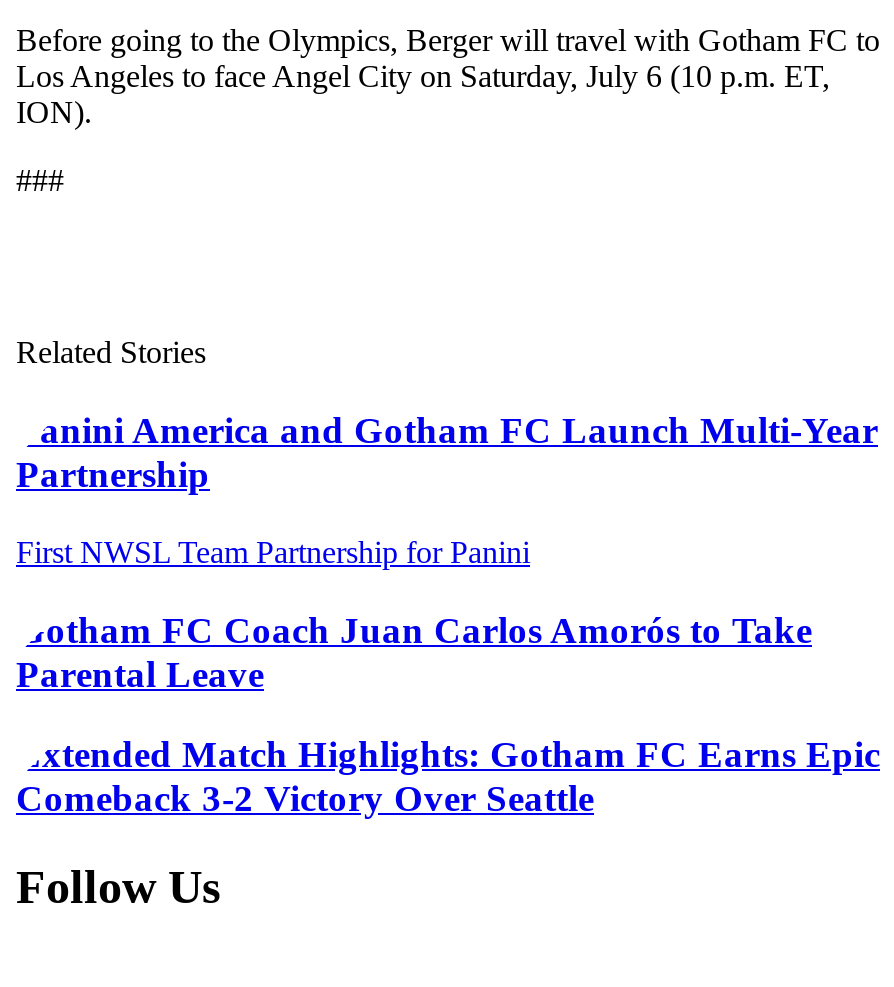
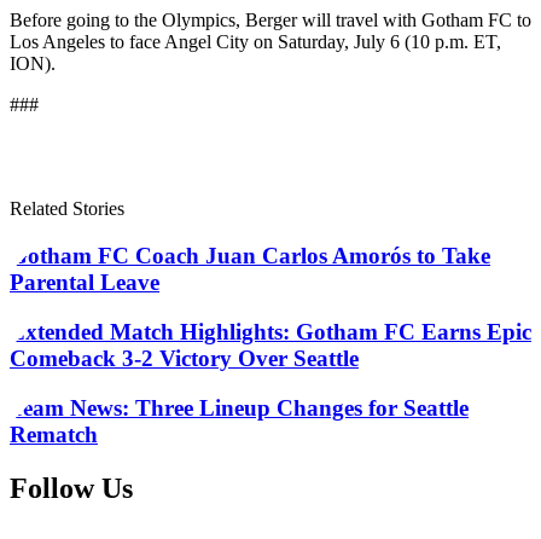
[16,409,878,569] Panini America and Gotham FC Launch Multi-Year | Partnership | First NWSL Team Partnership for Panini -> none
moved [16,608,880,820] -> [10,243,531,371]: Gotham FC Coach Juan Carlos Amorós to Take | Parental Leave | Extended Match Highlights: Gotham FC Earns Epic | Comeback 3-2 Victory Over Seattle
none -> [10,395,469,447] Team News: Three Lineup Changes for Seattle | Rematch

